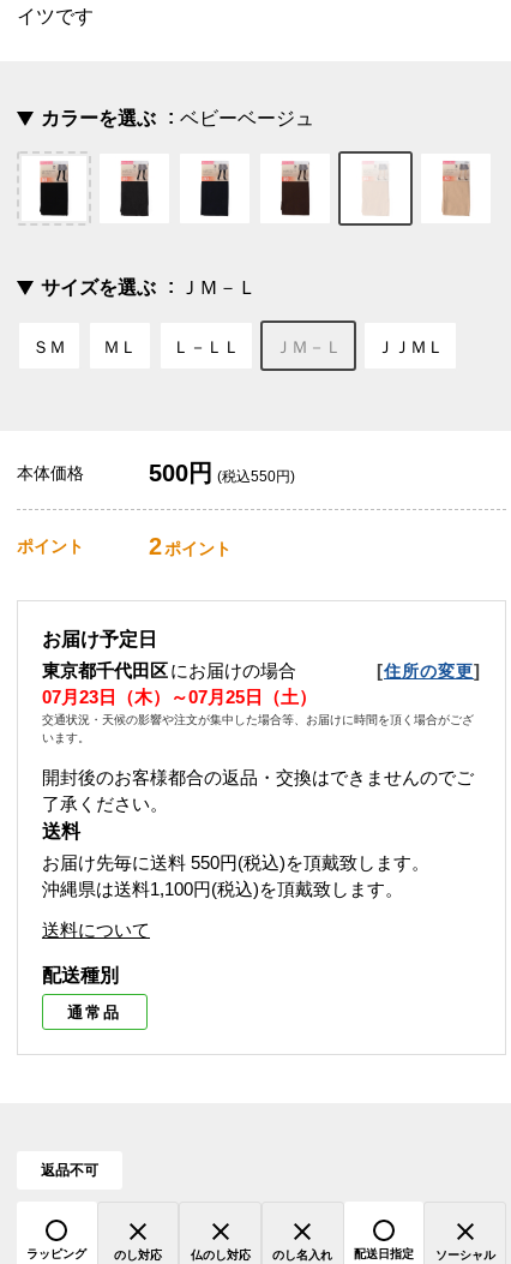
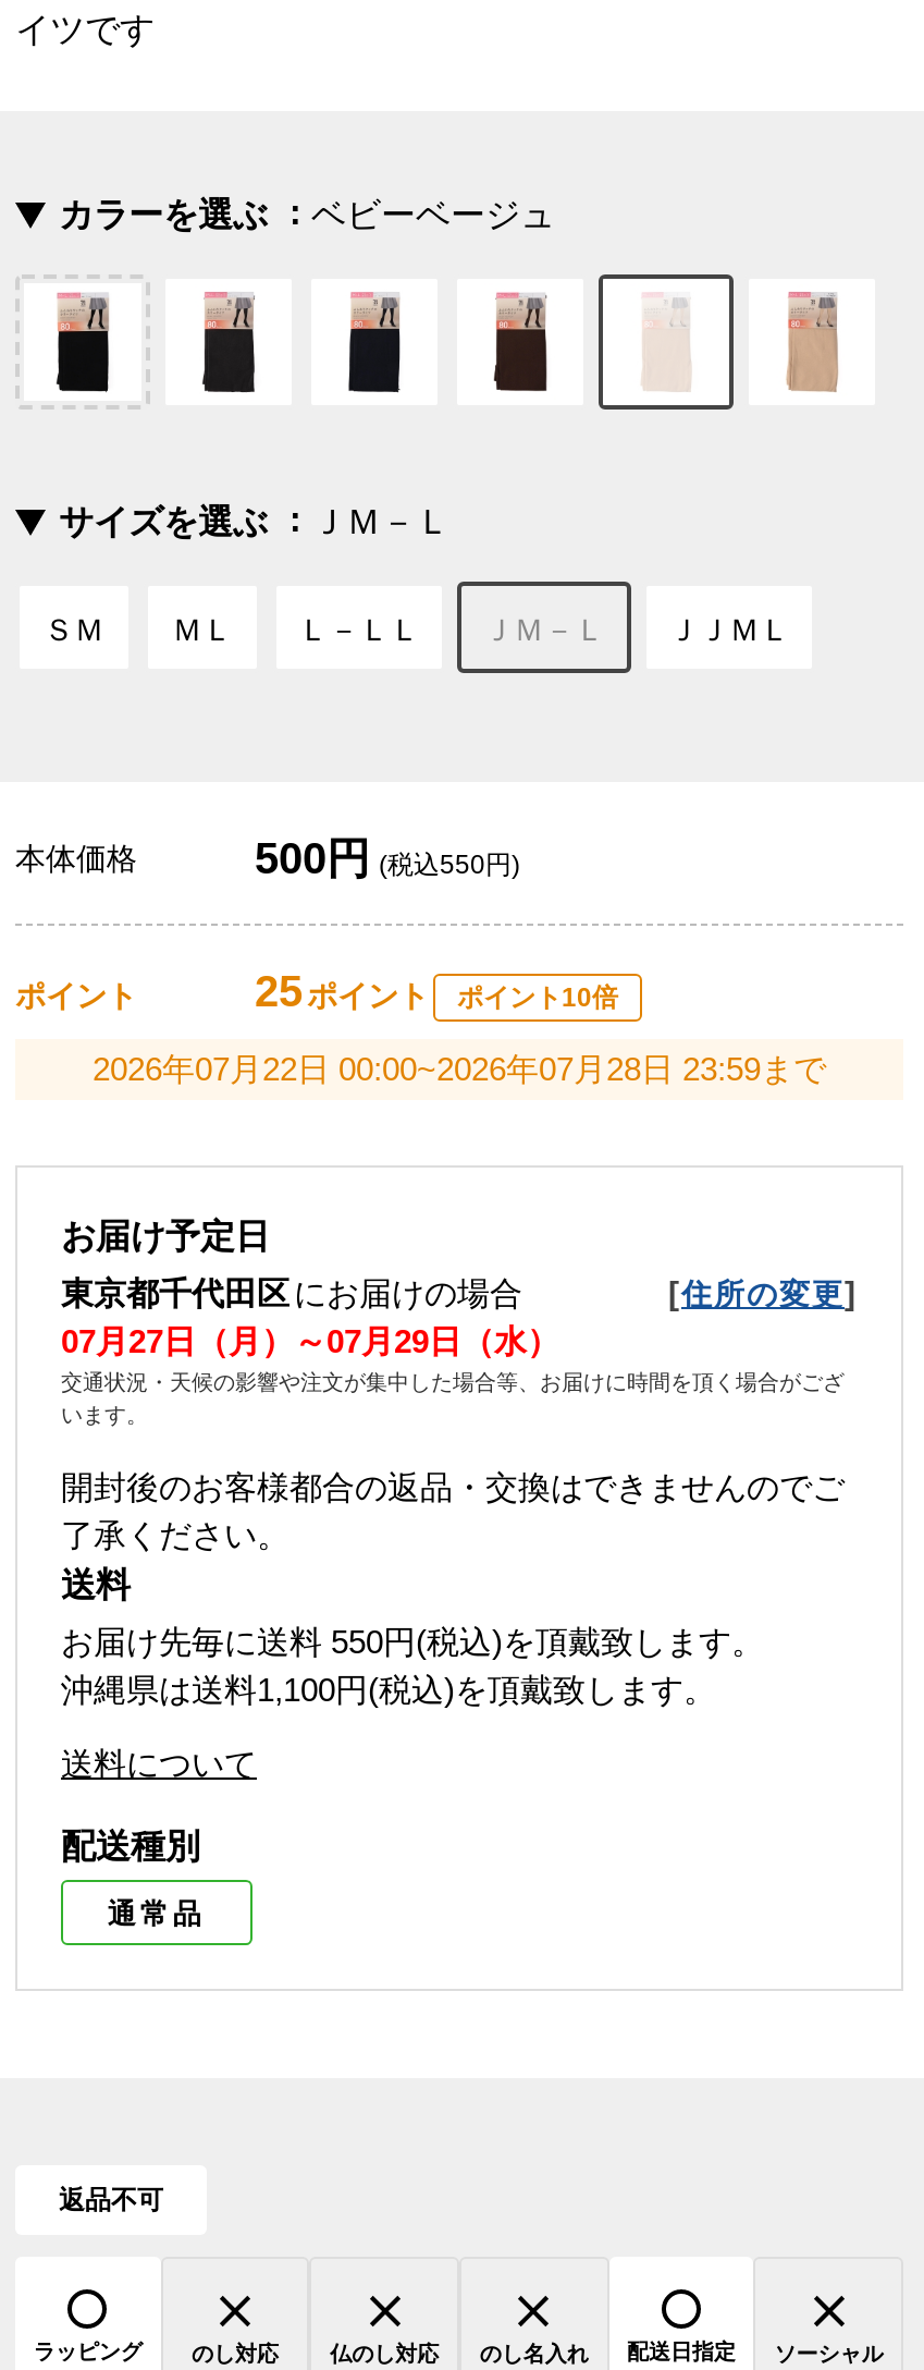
[149,533,232,560] 2 ポイント -> [93,968,826,1088] 25 ポイント | ポイント10倍 | 2026年07月22日 00:00~2026年07月28日 23:59まで
[42,687,317,707] 07月23日（木）～07月25日（土） -> [61,1323,559,1360] 07月27日（月）～07月29日（水）

